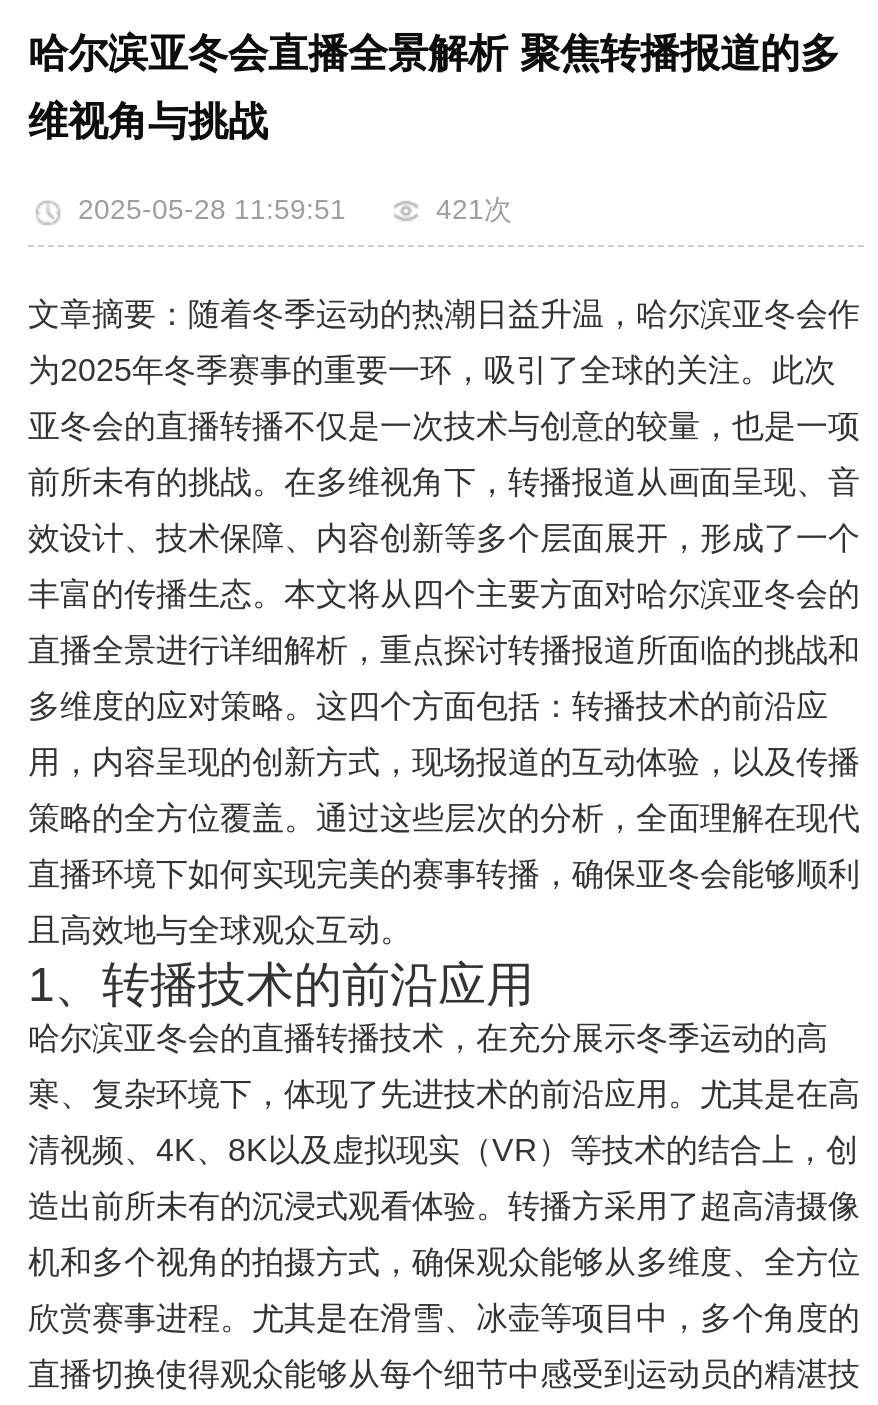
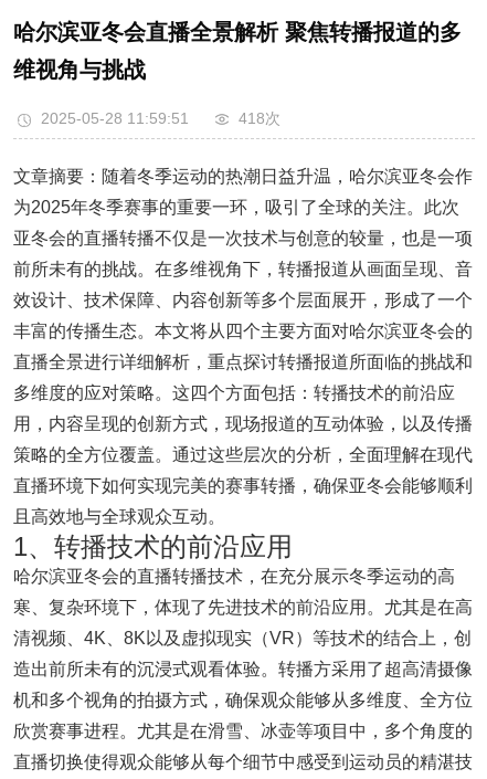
[436,193,512,225] 421次 -> [239,109,280,127] 418次

